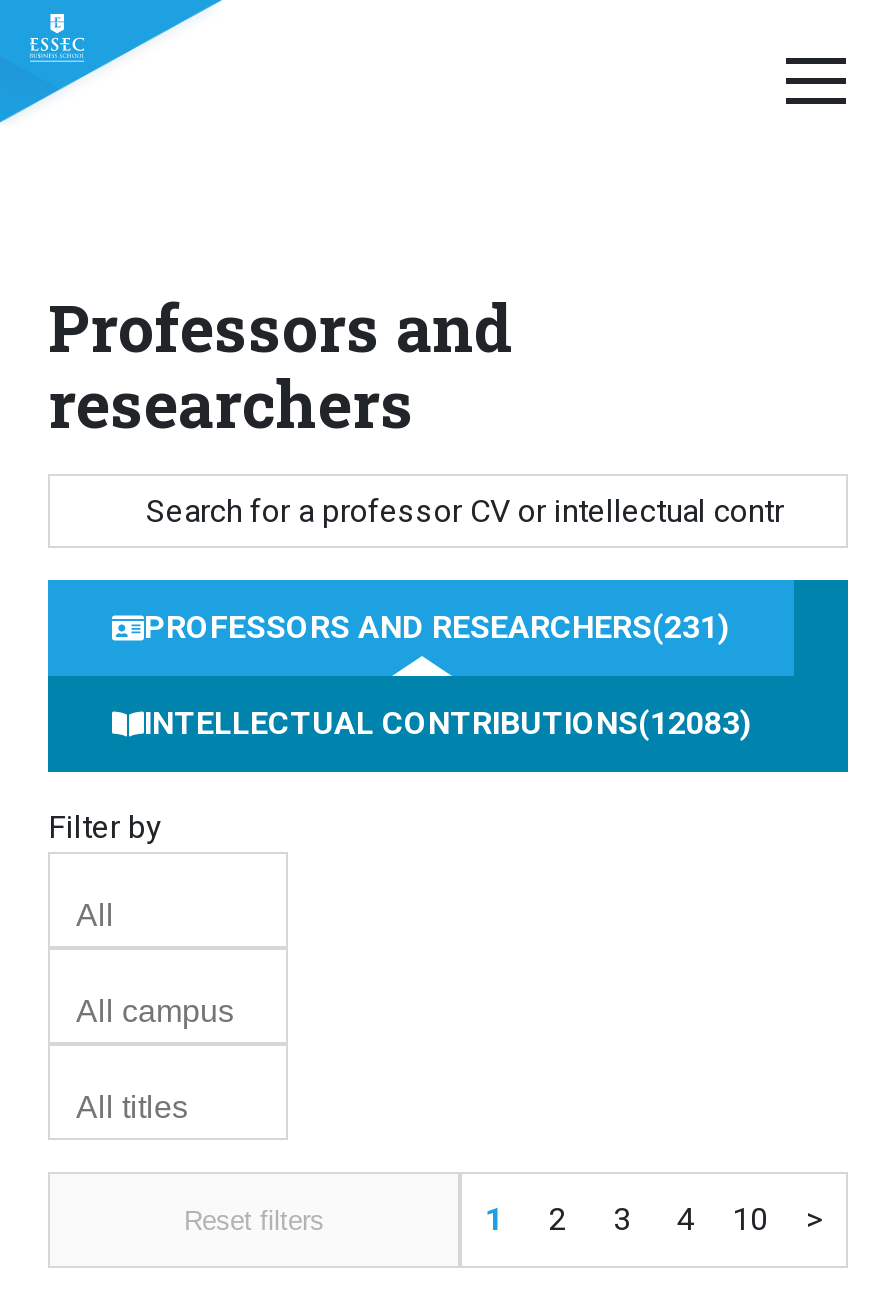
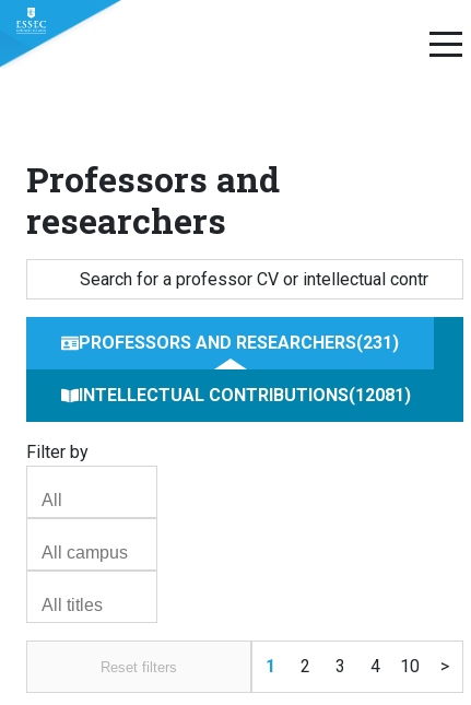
[144,704,740,742] INTELLECTUAL CONTRIBUTIONS 12083 -> [79,385,404,406] INTELLECTUAL CONTRIBUTIONS 12081

